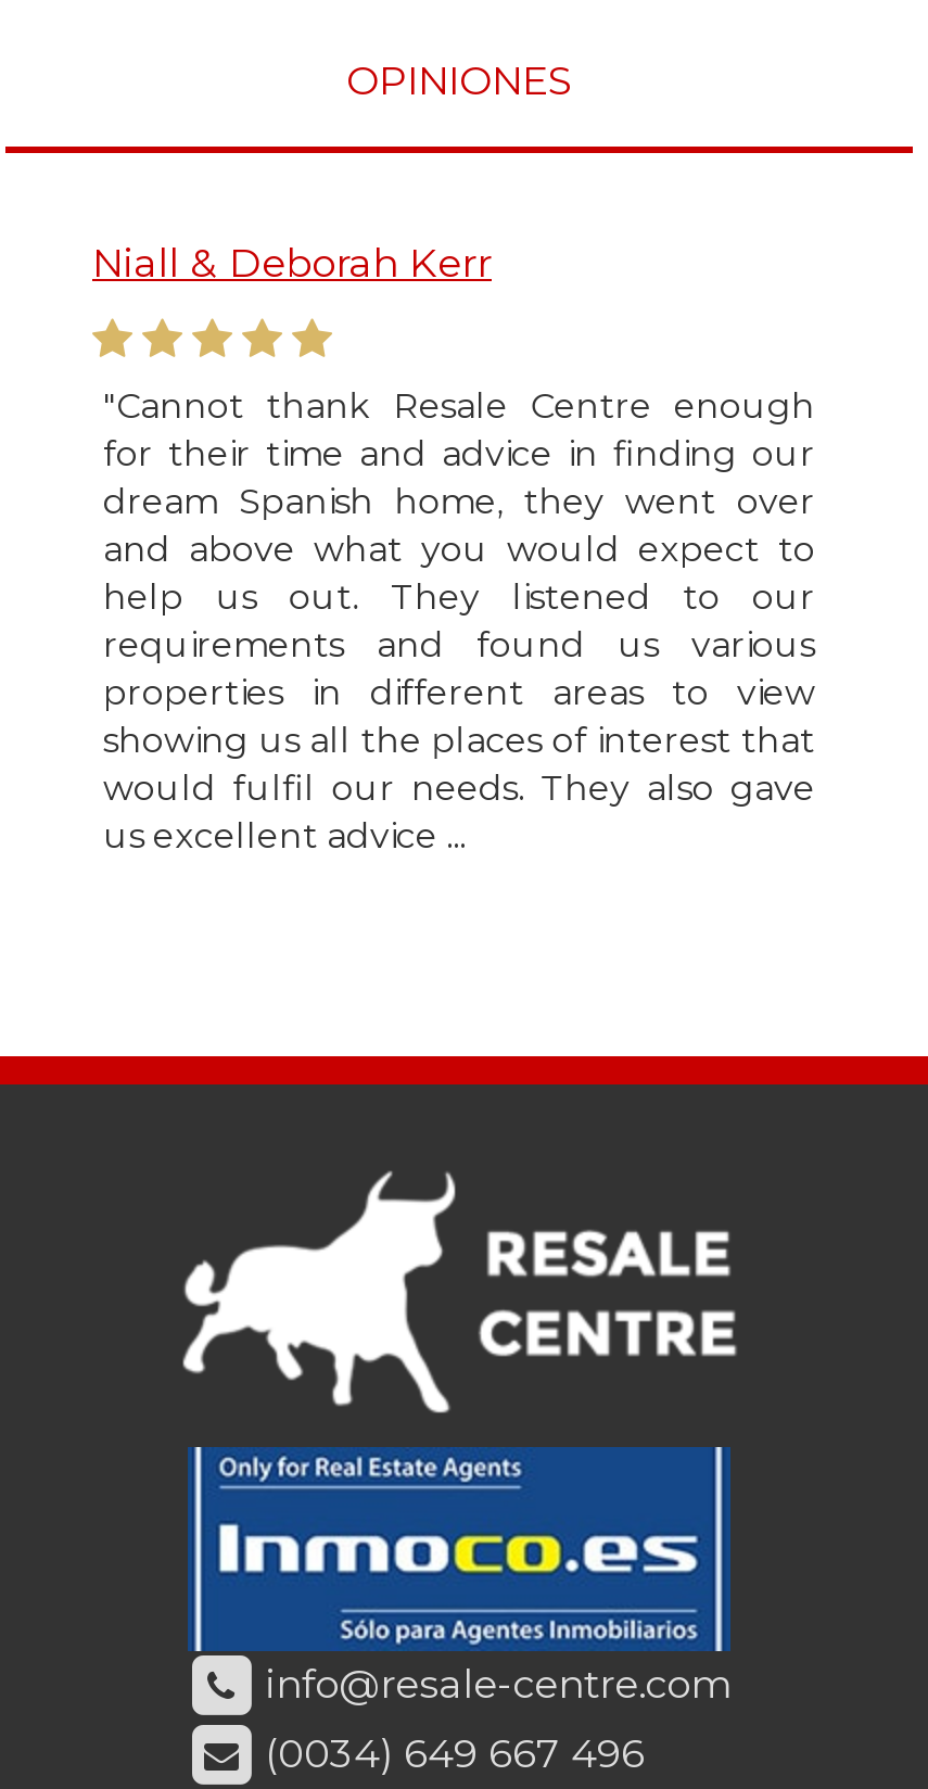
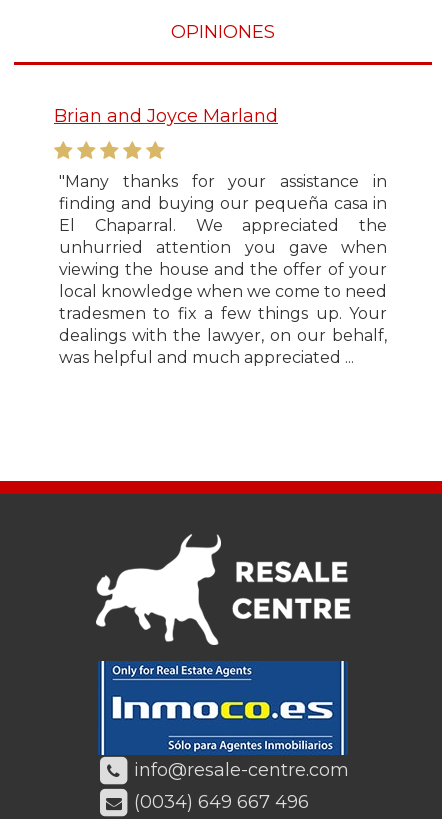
[92,240,492,288] Niall & Deborah Kerr -> [54,105,278,127] Brian and Joyce Marland
[103,385,815,857] "Cannot thank Resale Centre enough | for their time and advice in finding our | dream Spanish home, they went over | and above what you would expect to | help us out. They listened to our | requirements and found us various | properties in different areas to view | showing us all the places of interest that | would fulfil our needs. They also gave | us excellent advice ... -> [59,172,387,367] "Many thanks for your assistance in | finding and buying our pequeña casa in | El Chaparral. We appreciated the | unhurried attention you gave when | viewing the house and the offer of your | local knowledge when we come to need | tradesmen to fix a few things up. Your | dealings with the lawyer, on our behalf, | was helpful and much appreciated ...

